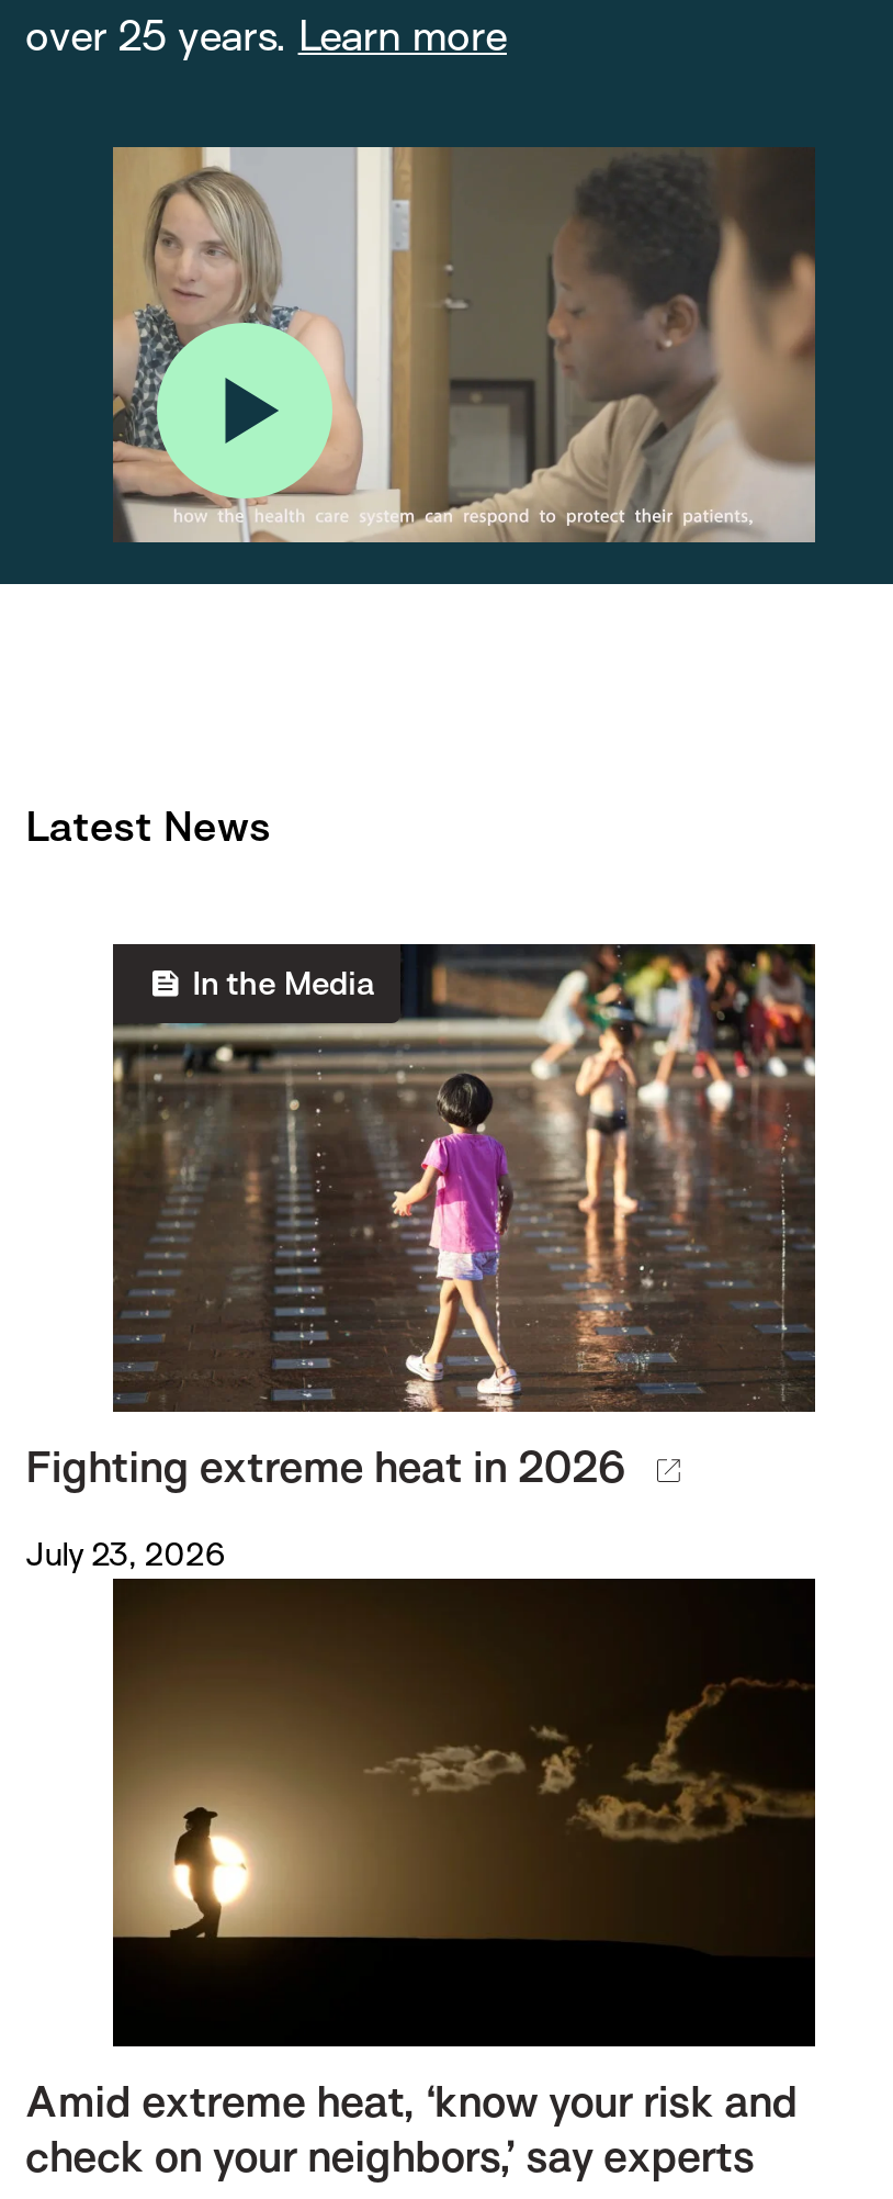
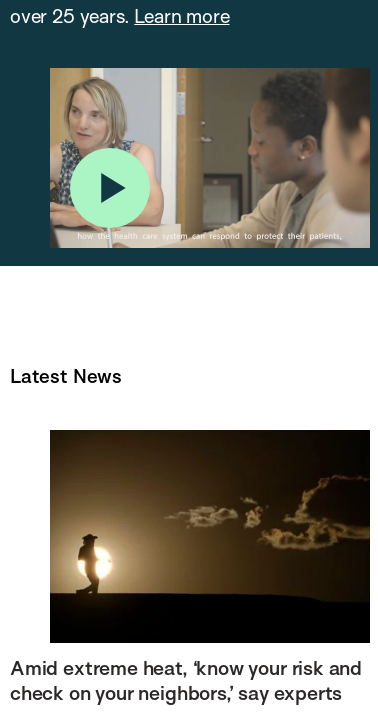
[113,944,817,1414] [image] | In the Media -> none
[25,1438,636,1575] Fighting extreme heat in 2026 | July 23, 2026 -> none

